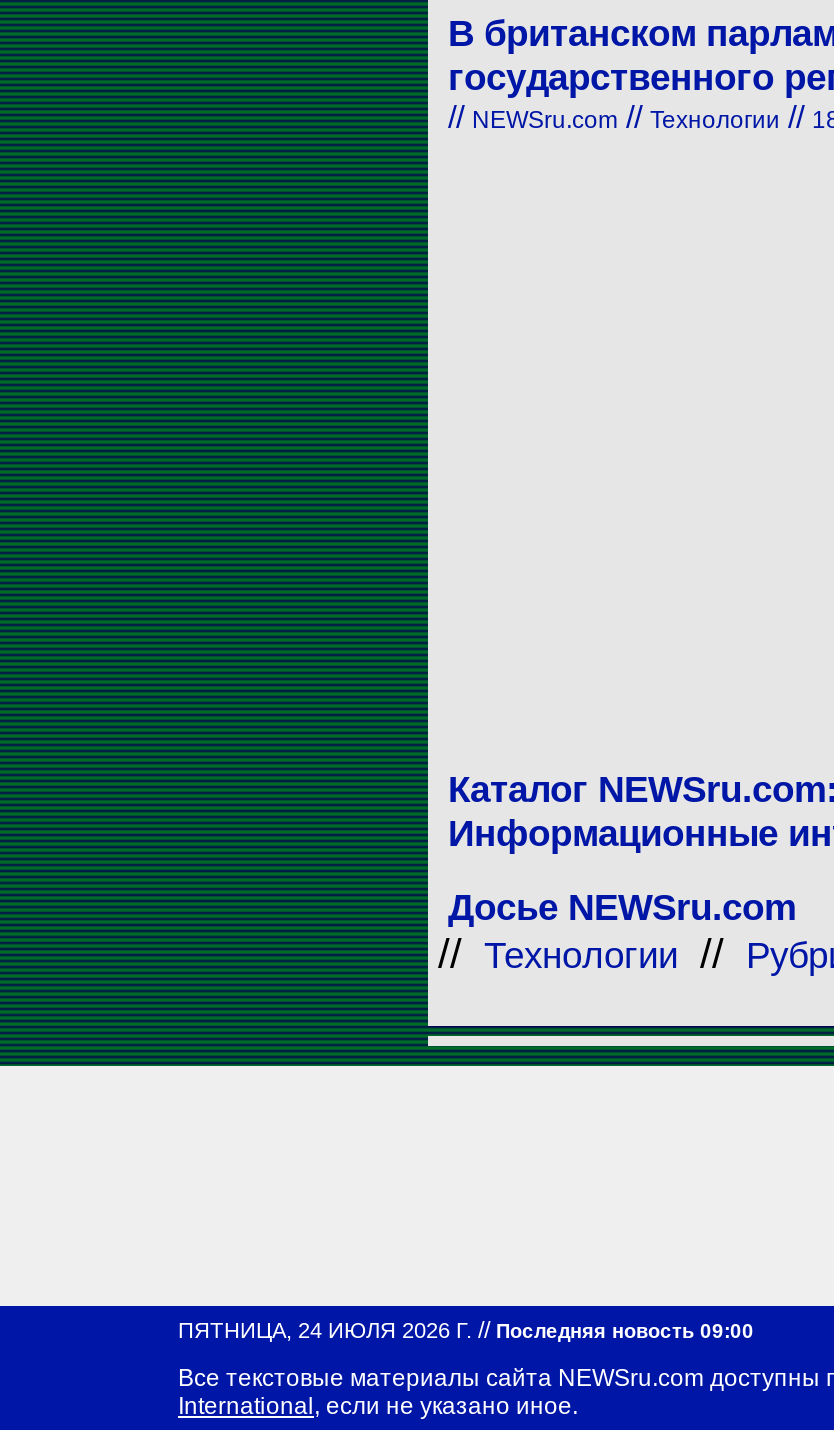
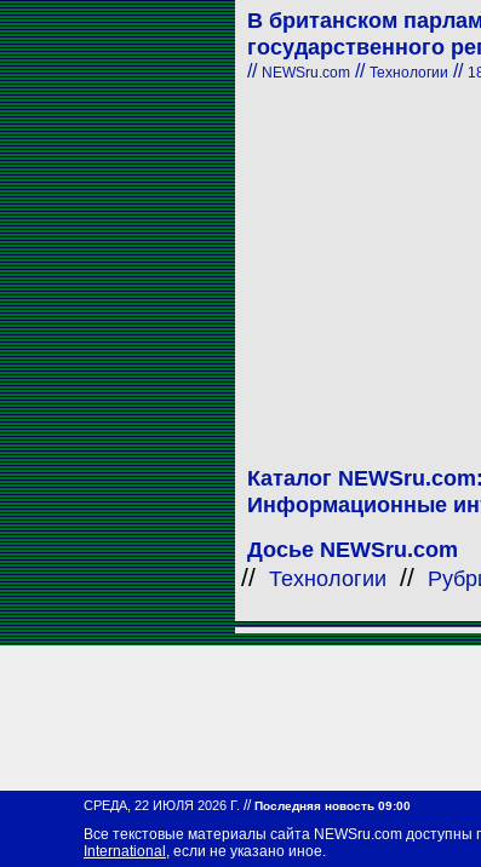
[178,1316,754,1344] ПЯТНИЦА, 24 ИЮЛЯ 2026 Г. // Последняя новость 09:00 -> [84,797,411,814] СРЕДА, 22 ИЮЛЯ 2026 Г. // Последняя новость 09:00

